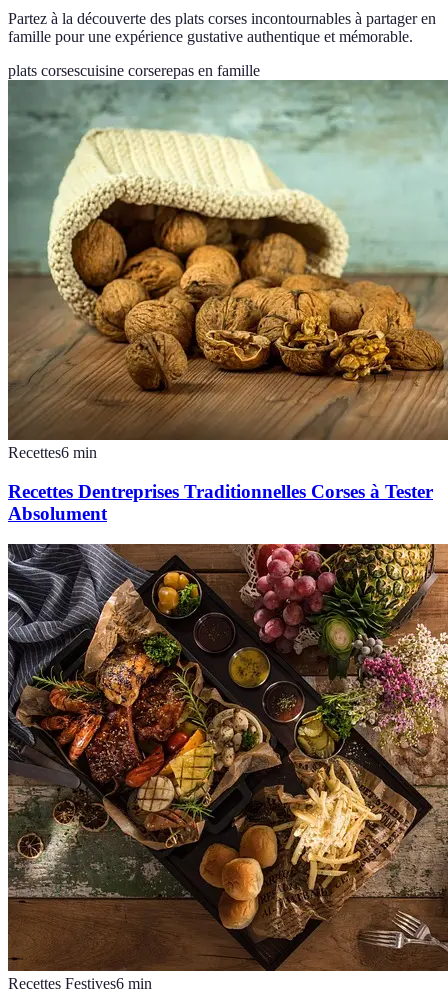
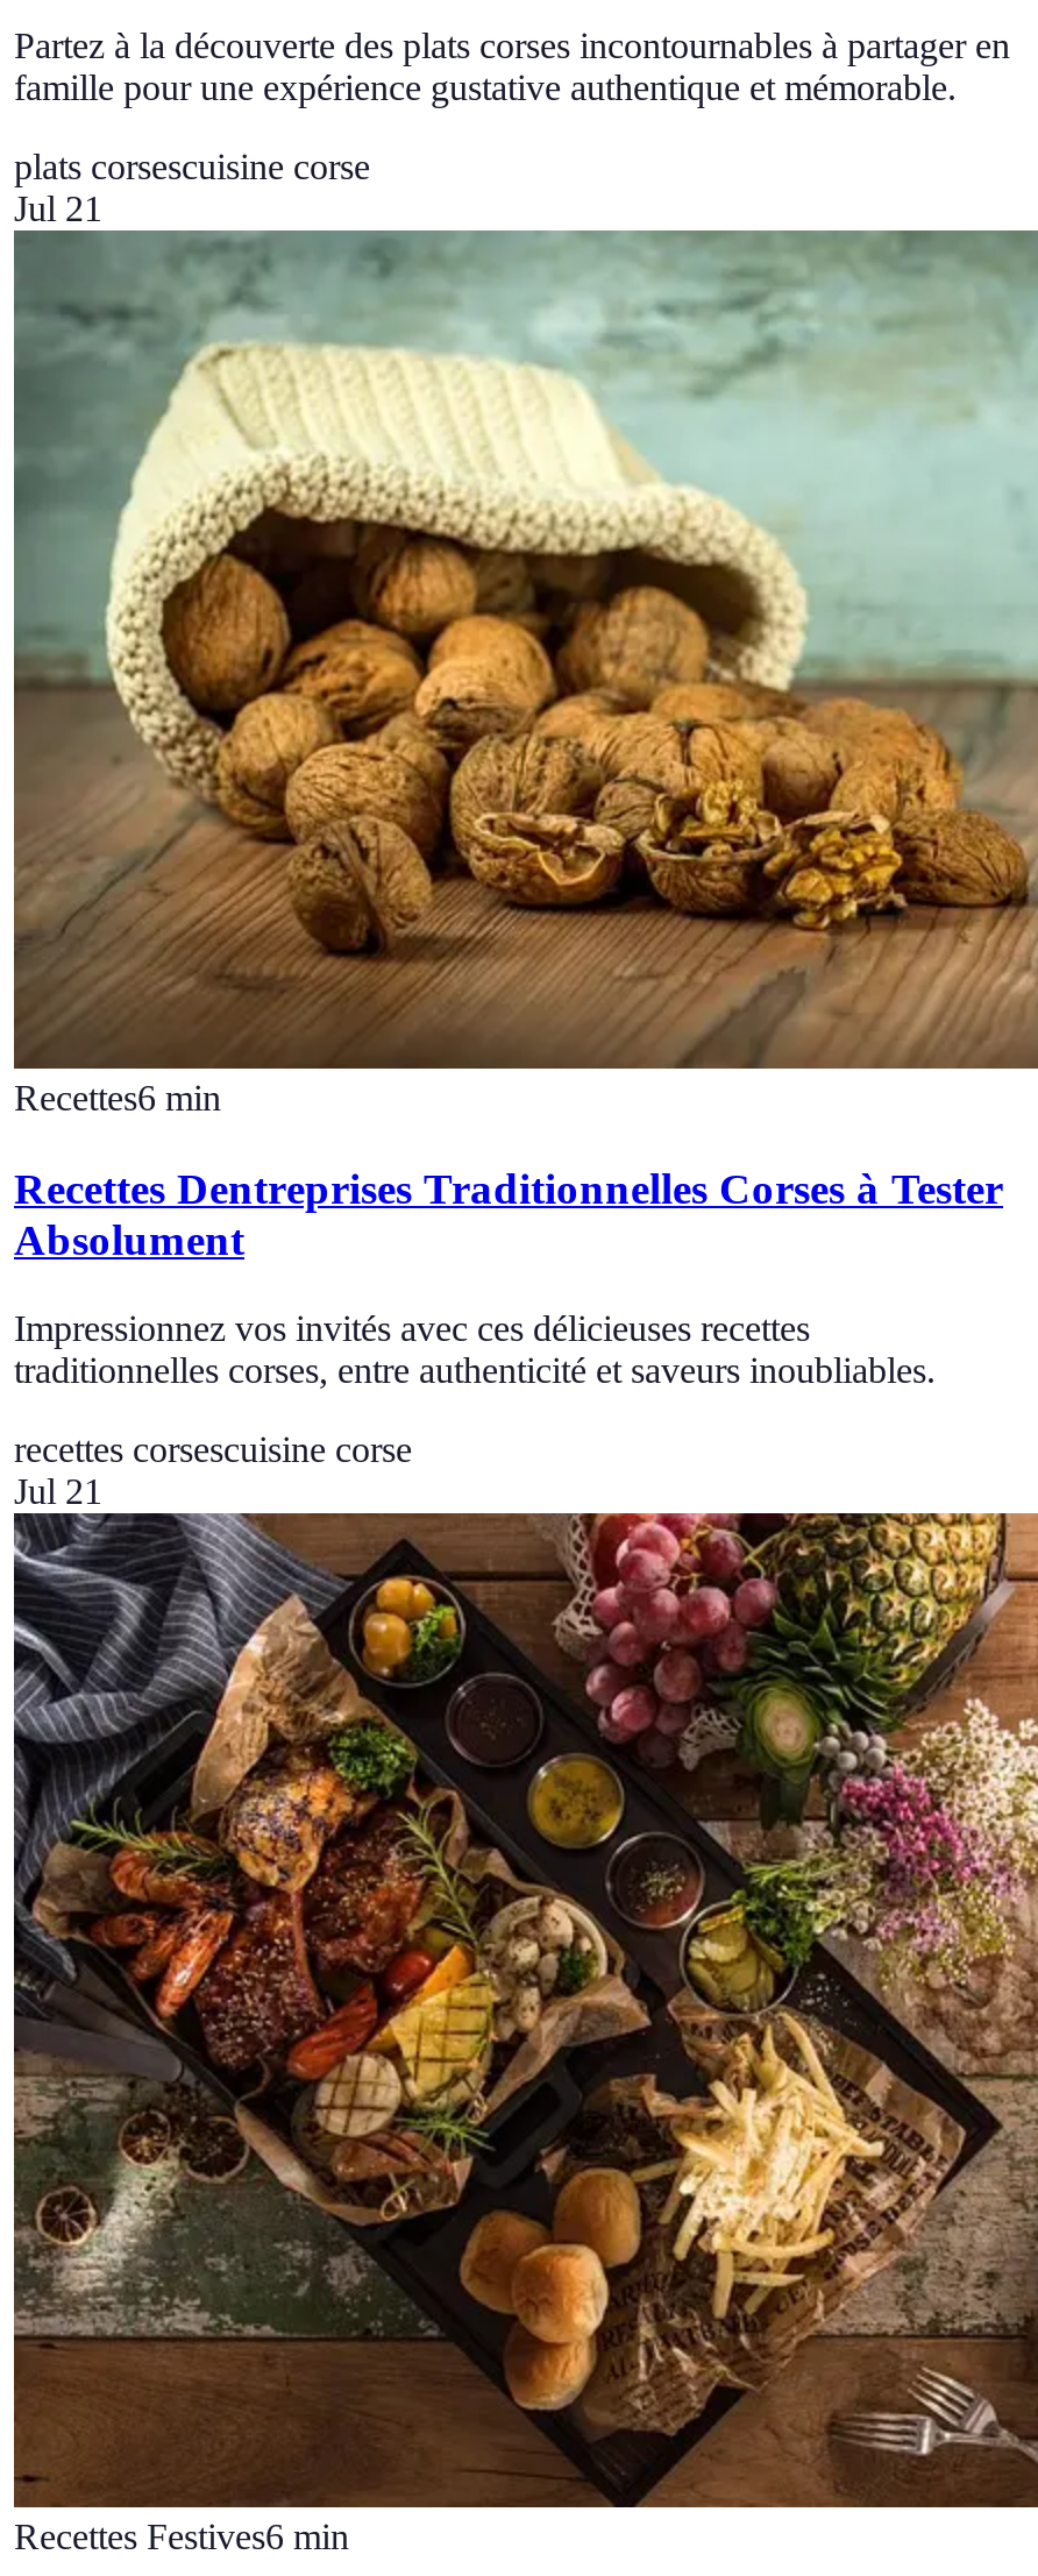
[8,62,260,79] plats corsescuisine corserepas en famille -> [14,146,370,227] plats corsescuisine corse | Jul 21
none -> [14,1308,936,1511] Impressionnez vos invités avec ces délicieuses recettes | traditionnelles corses, entre authenticité et saveurs inoubliables. | recettes corsescuisine corse | Jul 21

